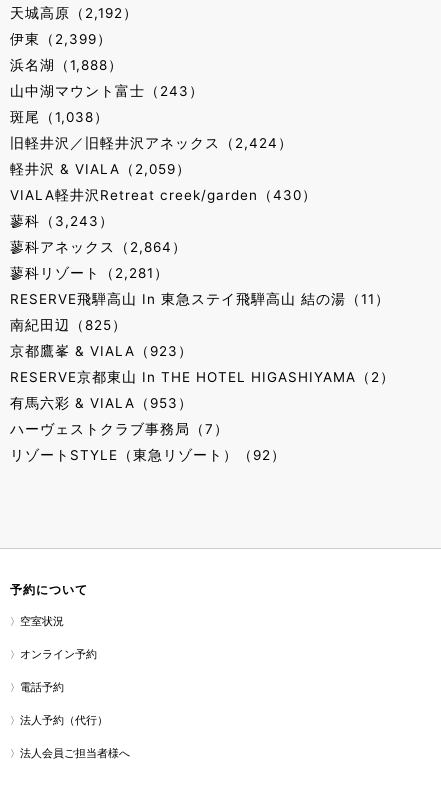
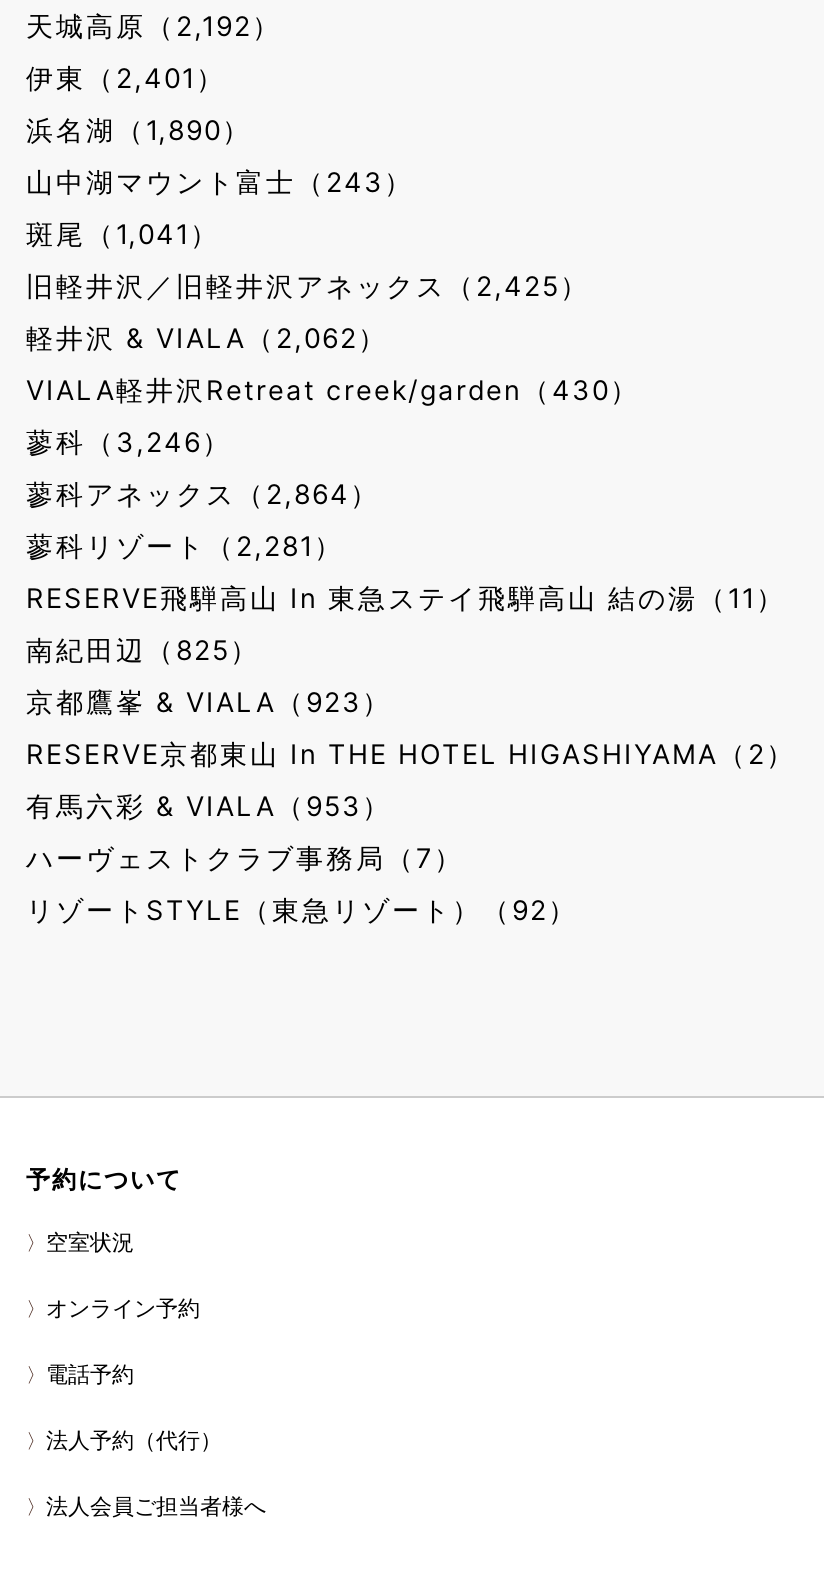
[10,31,112,47] 伊東（2,399） -> [26,62,226,94] 伊東（2,401）
[10,57,123,73] 浜名湖（1,888） -> [26,114,252,146] 浜名湖（1,890）
[10,109,109,125] 斑尾（1,038） -> [26,218,220,250] 斑尾（1,041）
[10,135,293,151] 旧軽井沢／旧軽井沢アネックス（2,424） -> [26,270,590,302] 旧軽井沢／旧軽井沢アネックス（2,425）
[10,161,191,177] 軽井沢 & VIALA（2,059） -> [26,322,388,354] 軽井沢 & VIALA（2,062）
[10,213,114,229] 蓼科（3,243） -> [26,426,232,458] 蓼科（3,246）

